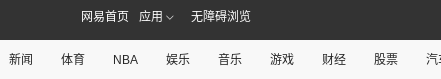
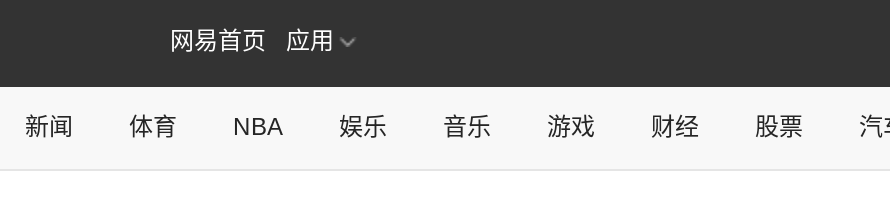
[191,10,251,24] 无障碍浏览 -> none

